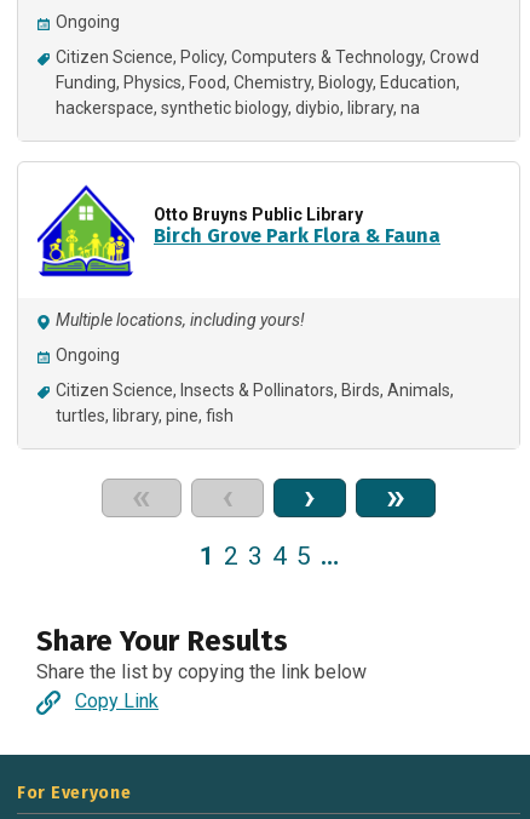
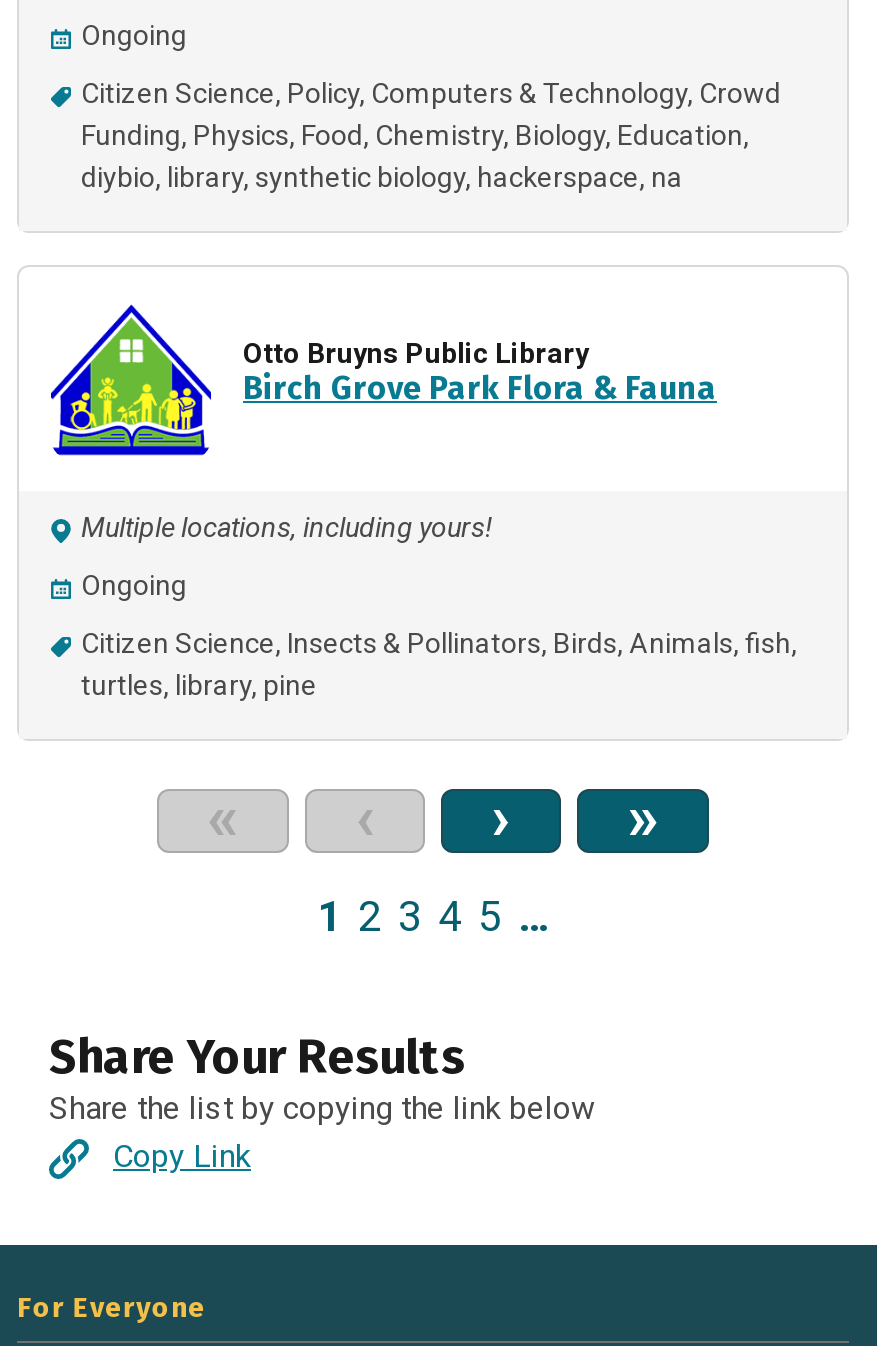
[56,98,420,118] hackerspace synthetic biology diybio library na -> [81,161,683,193] diybio library synthetic biology hackerspace na
[56,380,450,425] Citizen Science Insects & Pollinators Birds Animals | turtles library pine fish -> [81,627,791,701] Citizen Science Insects & Pollinators Birds Animals fish | turtles library pine

